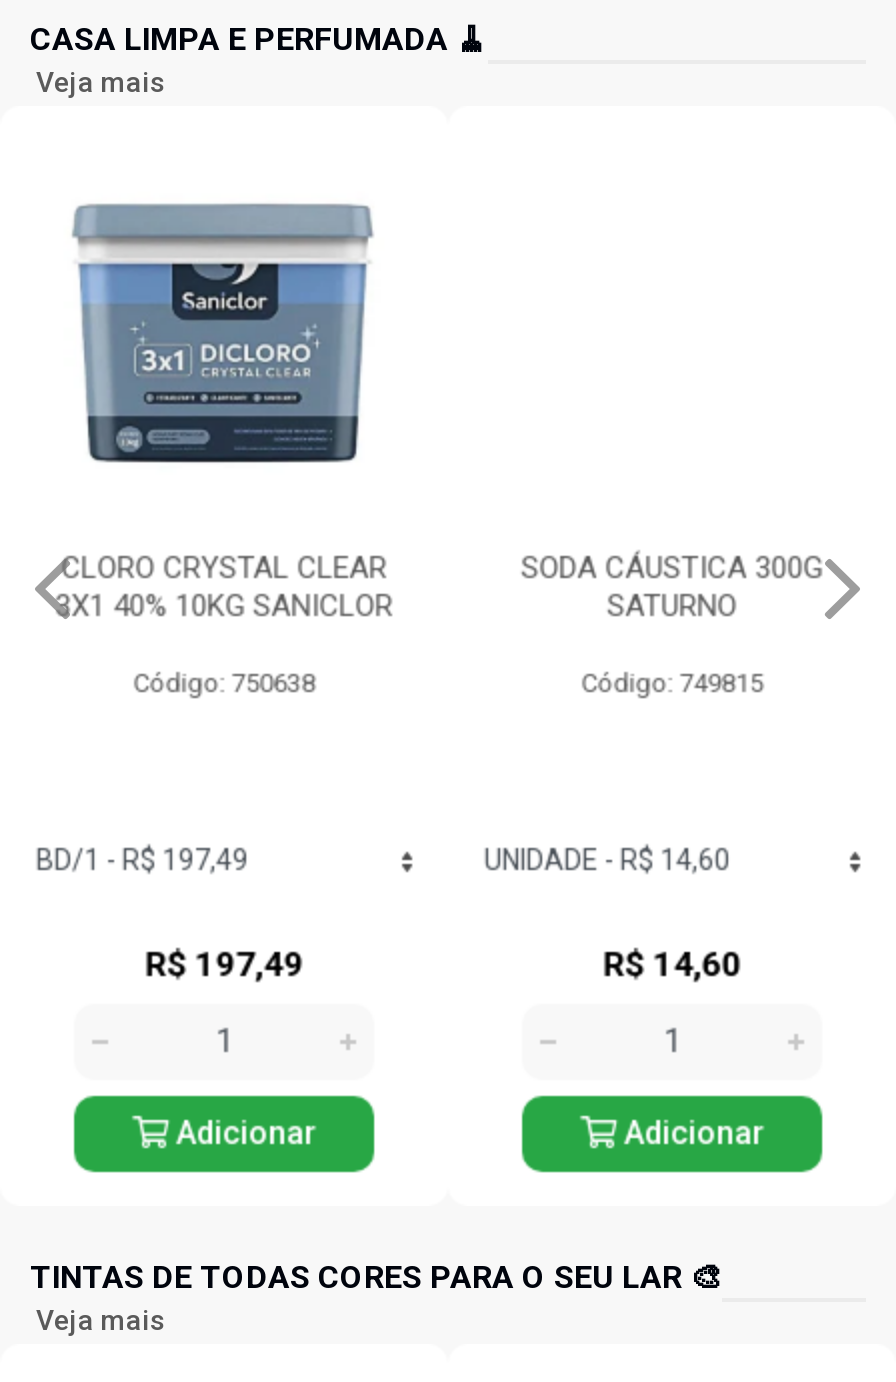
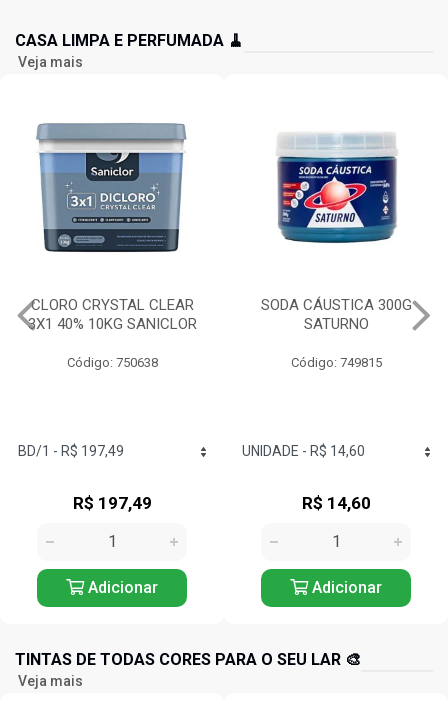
none -> [277,133,397,244] [image]

